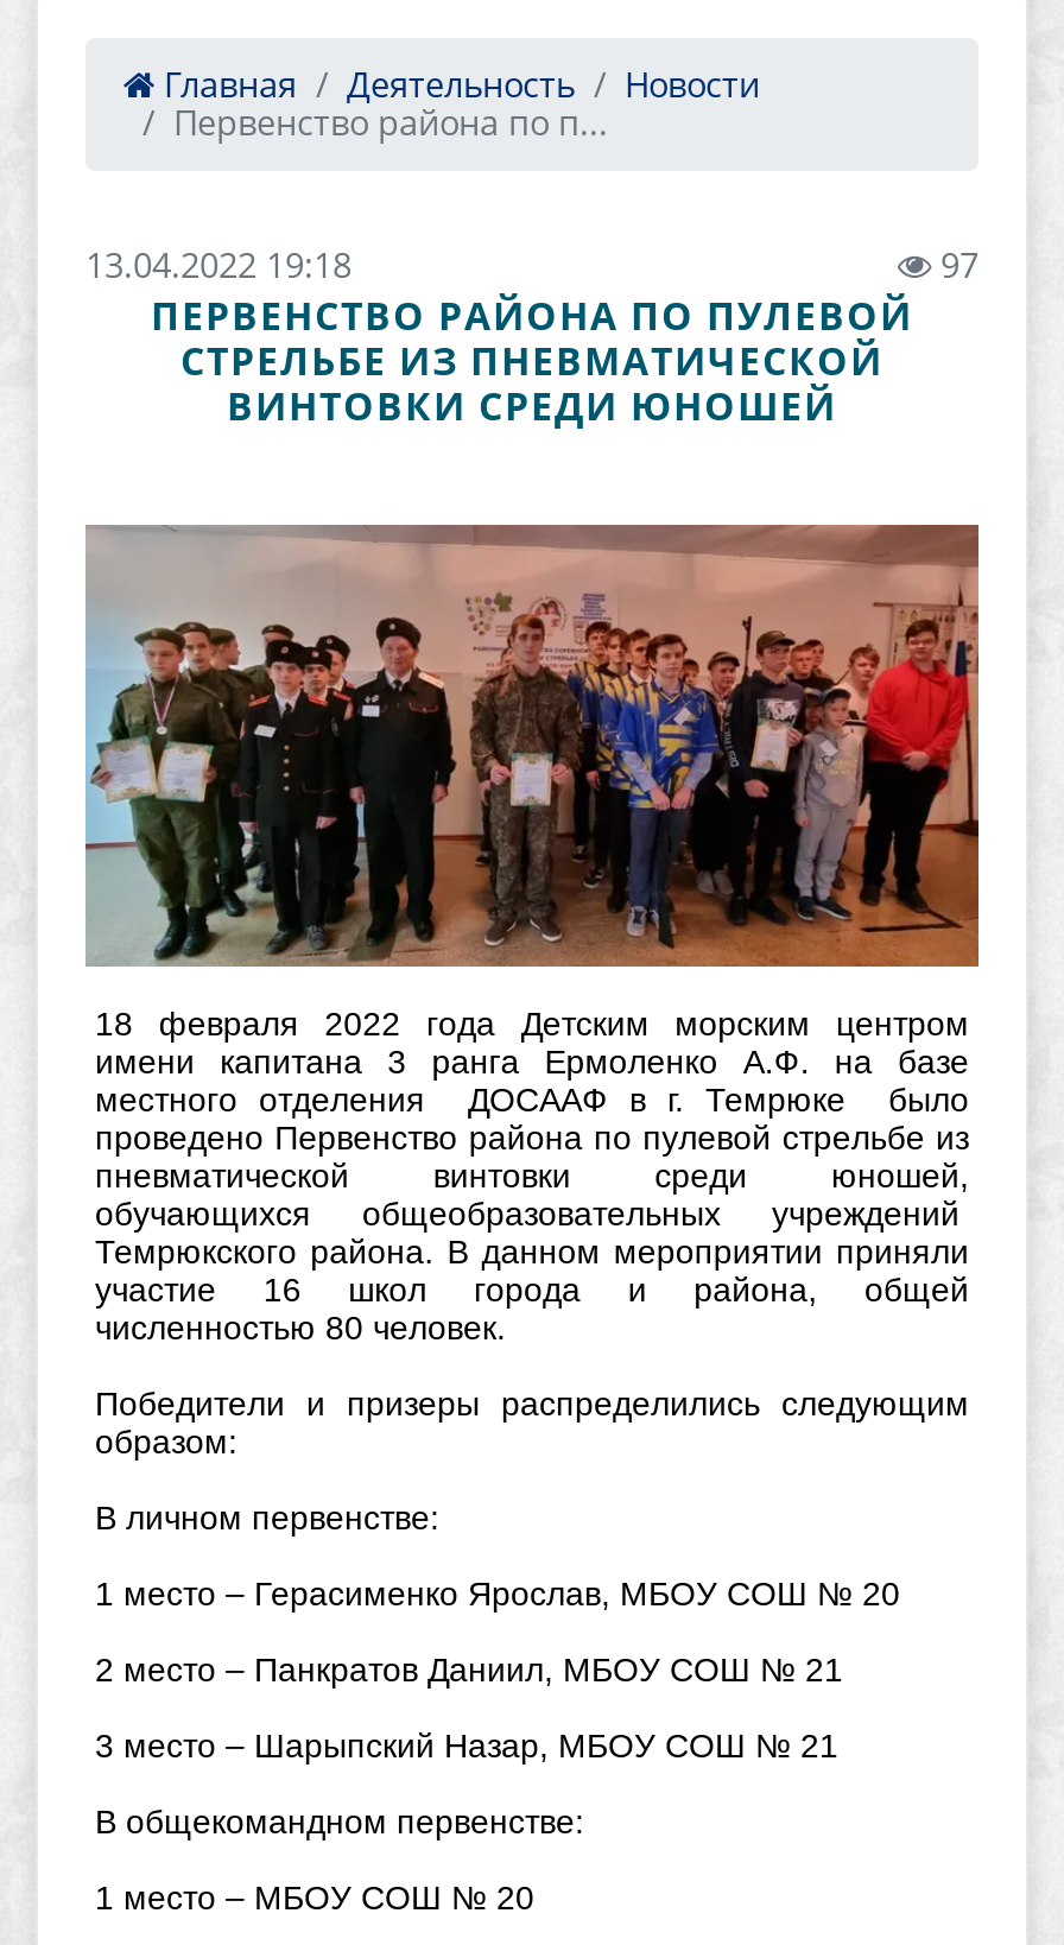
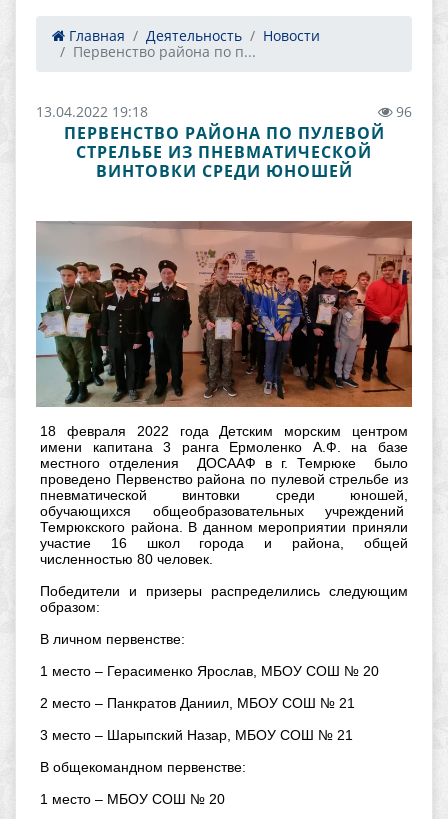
[931,242,978,287] 97 -> [392,102,412,121] 96

